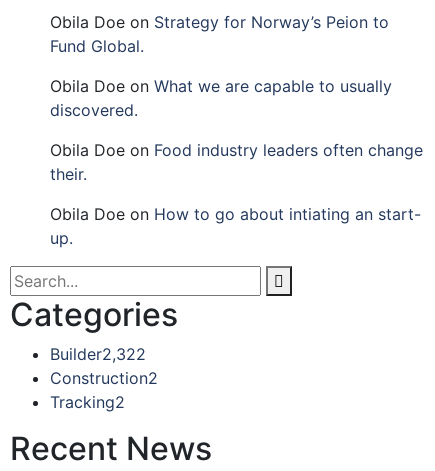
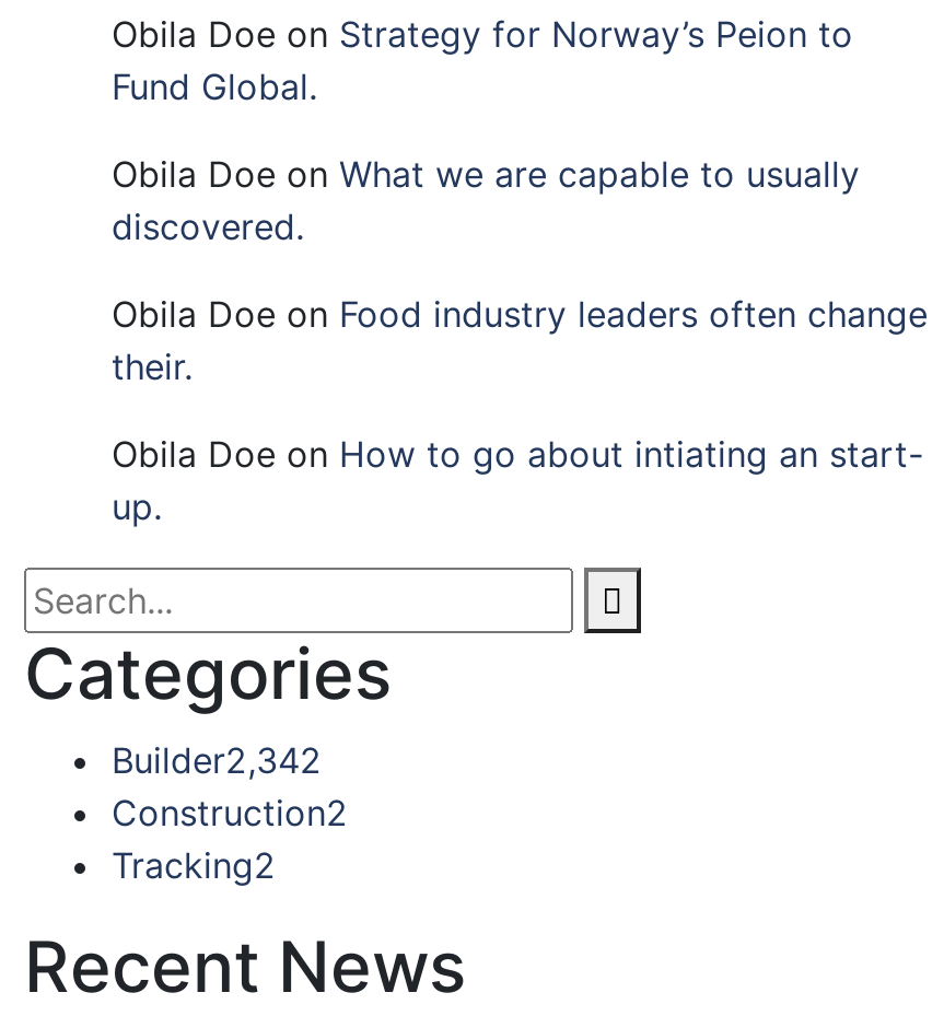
[50,344,146,364] Builder2,322 -> [112,737,322,781] Builder2,342

